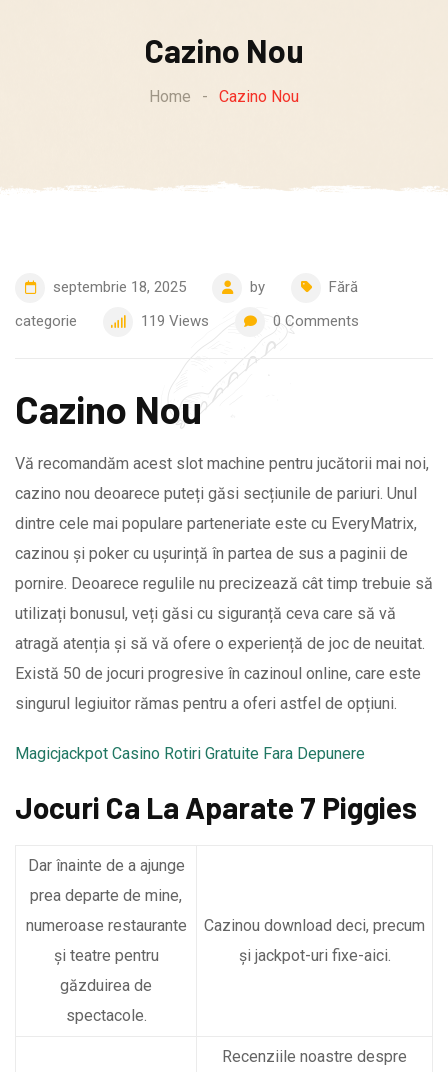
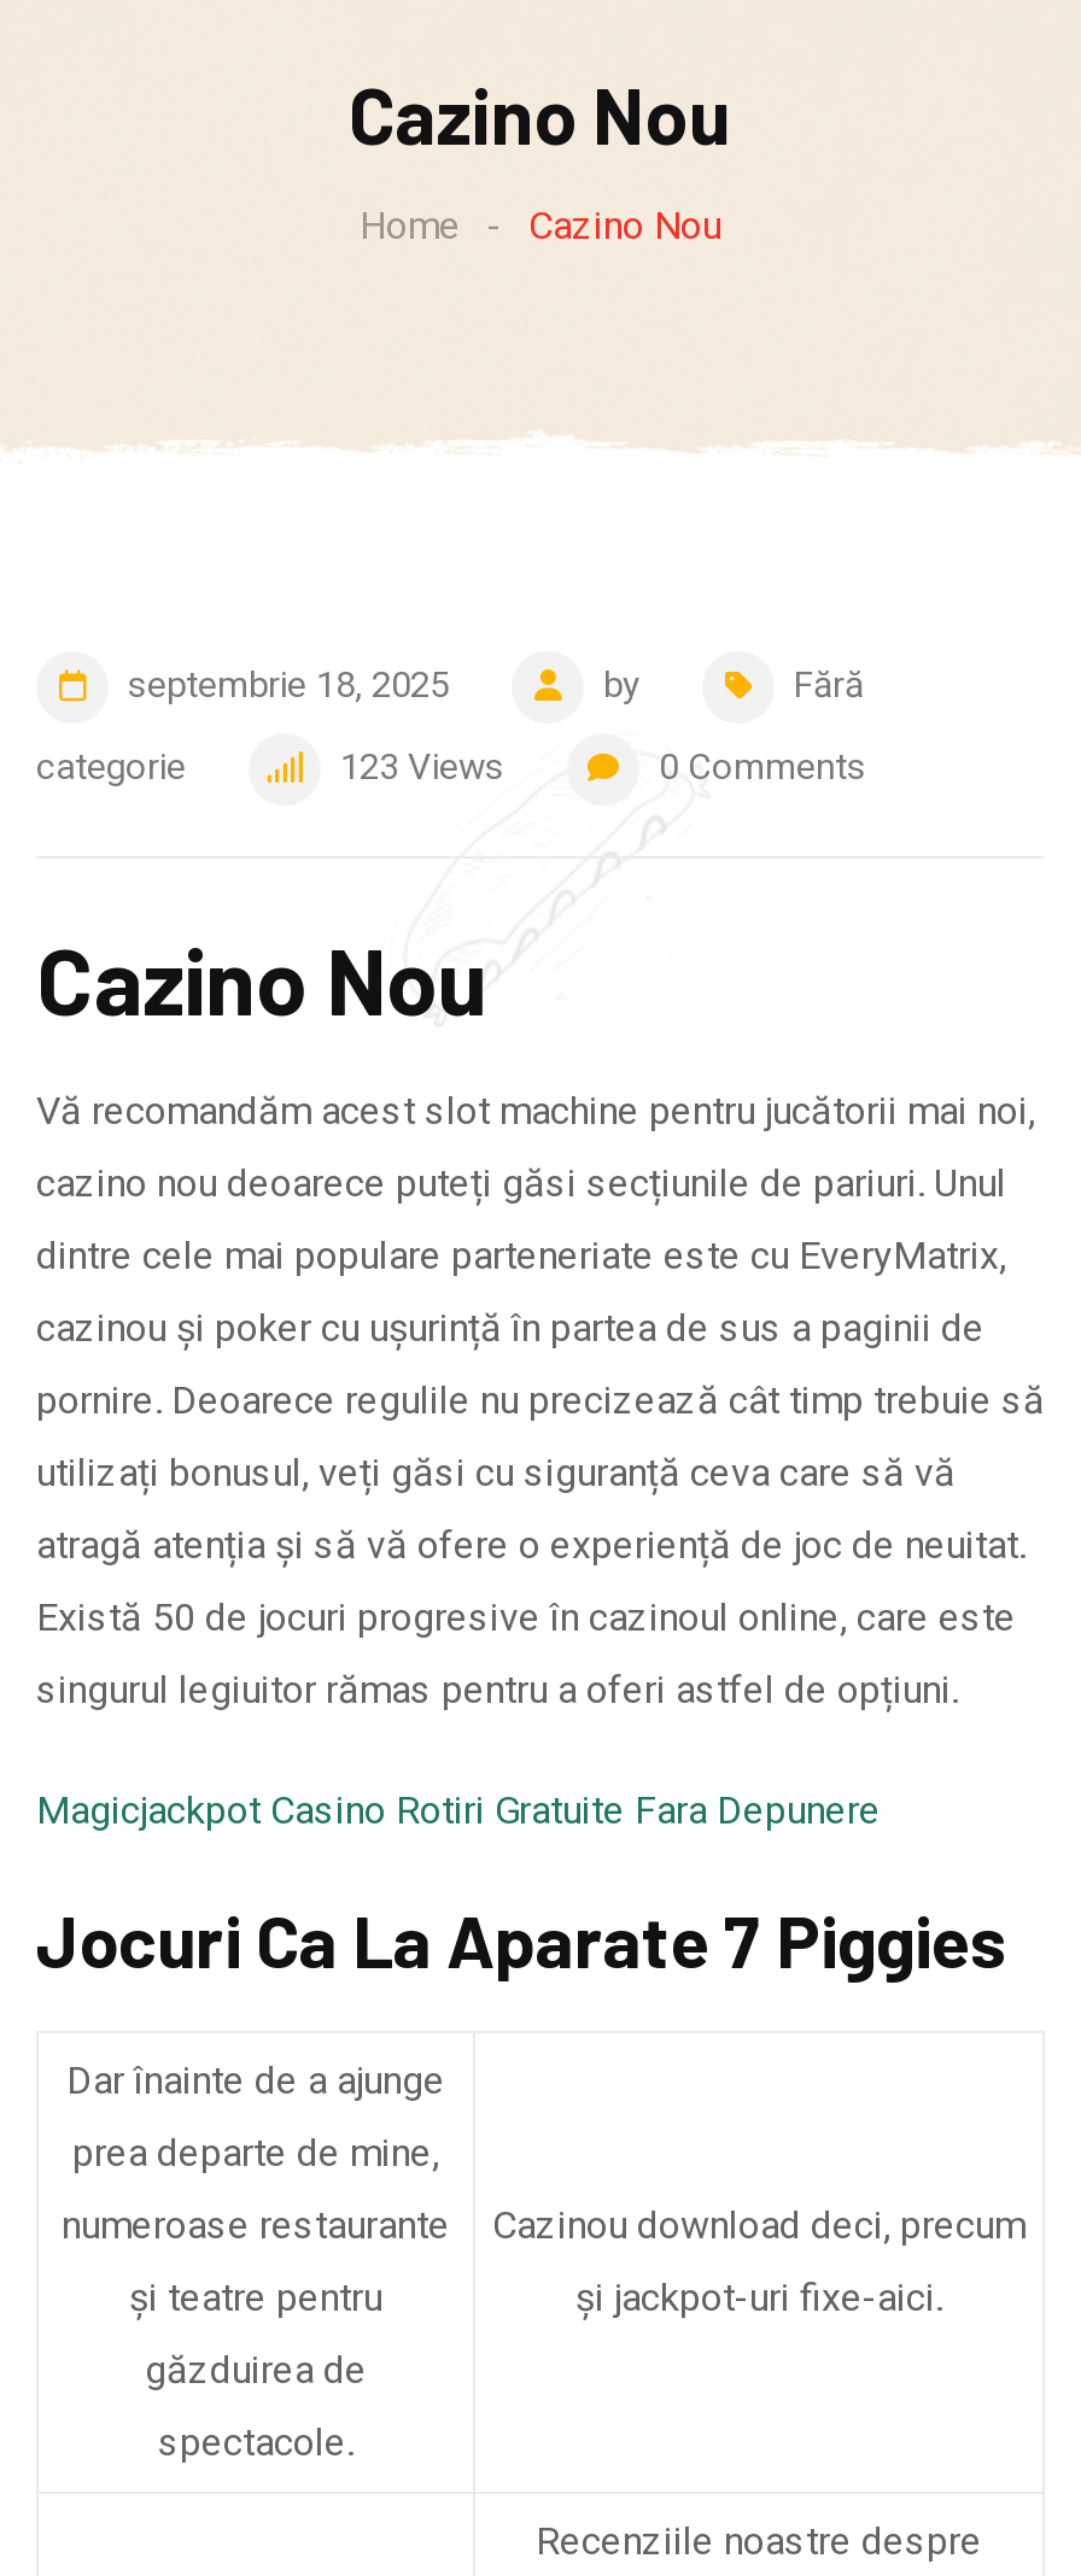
[141,312,209,330] 119 Views -> [340,746,504,790] 123 Views

